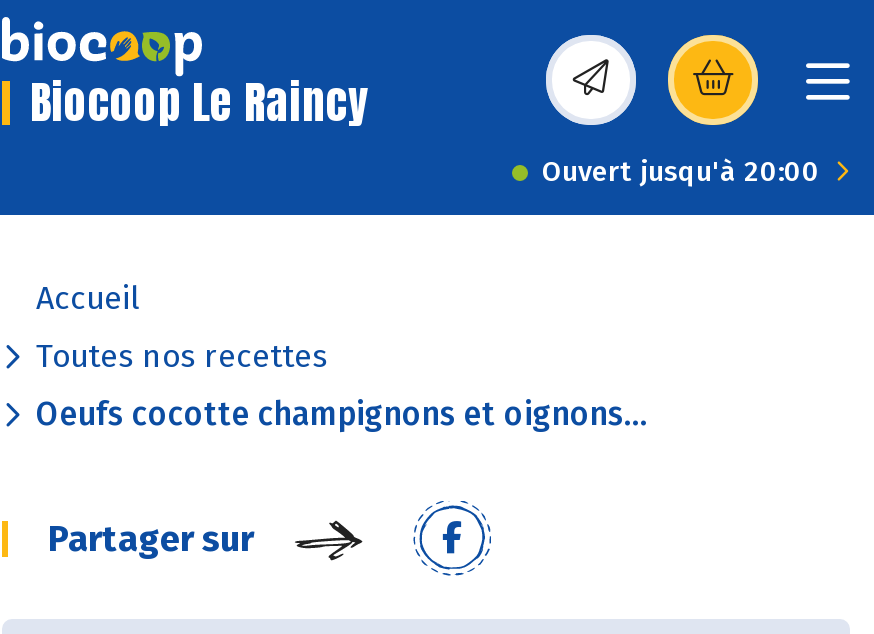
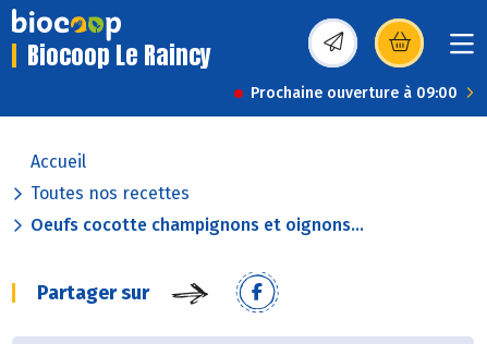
[542,155,820,189] Ouvert jusqu'à 20:00 -> [251,84,458,102] Prochaine ouverture à 09:00

